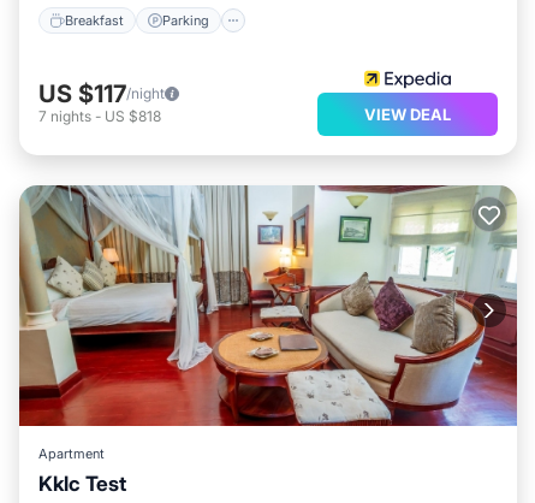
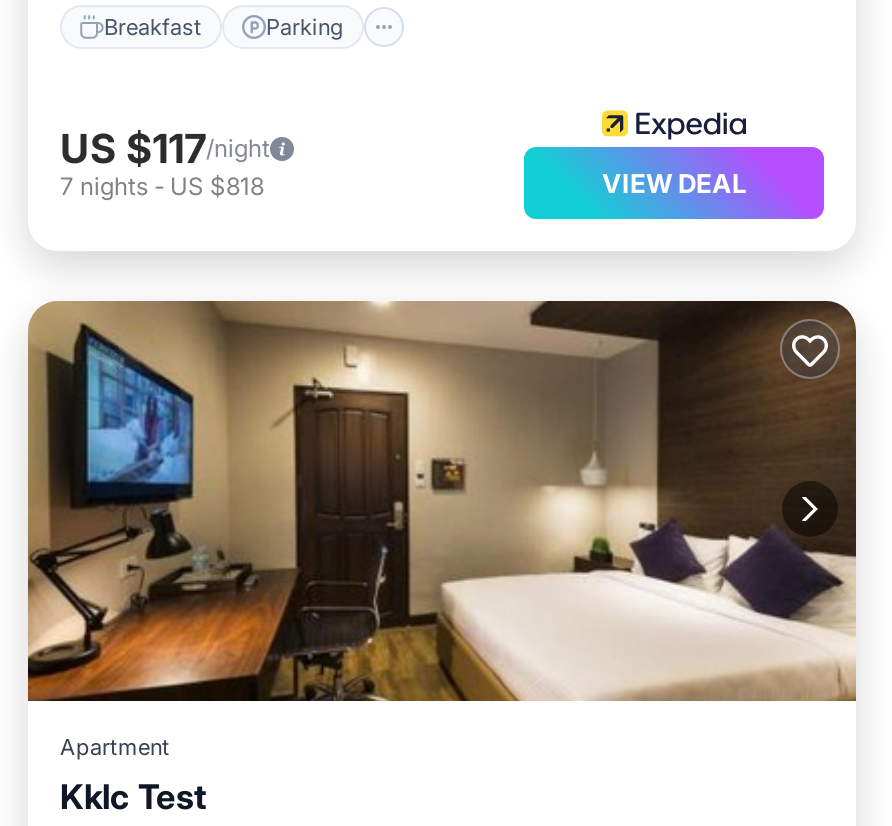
[18,184,518,427] [image] -> [28,299,858,703] [image]

